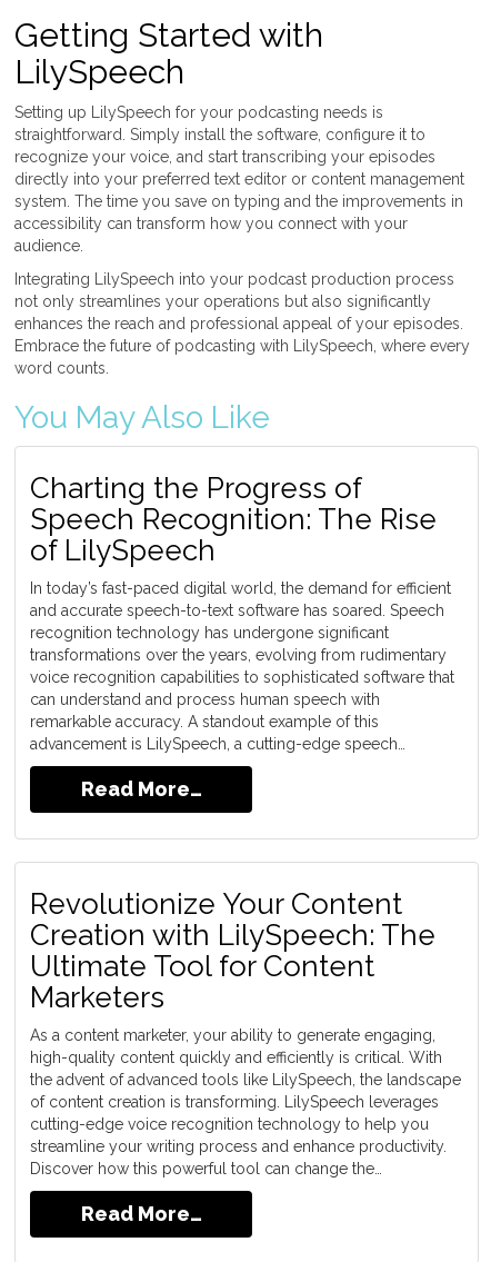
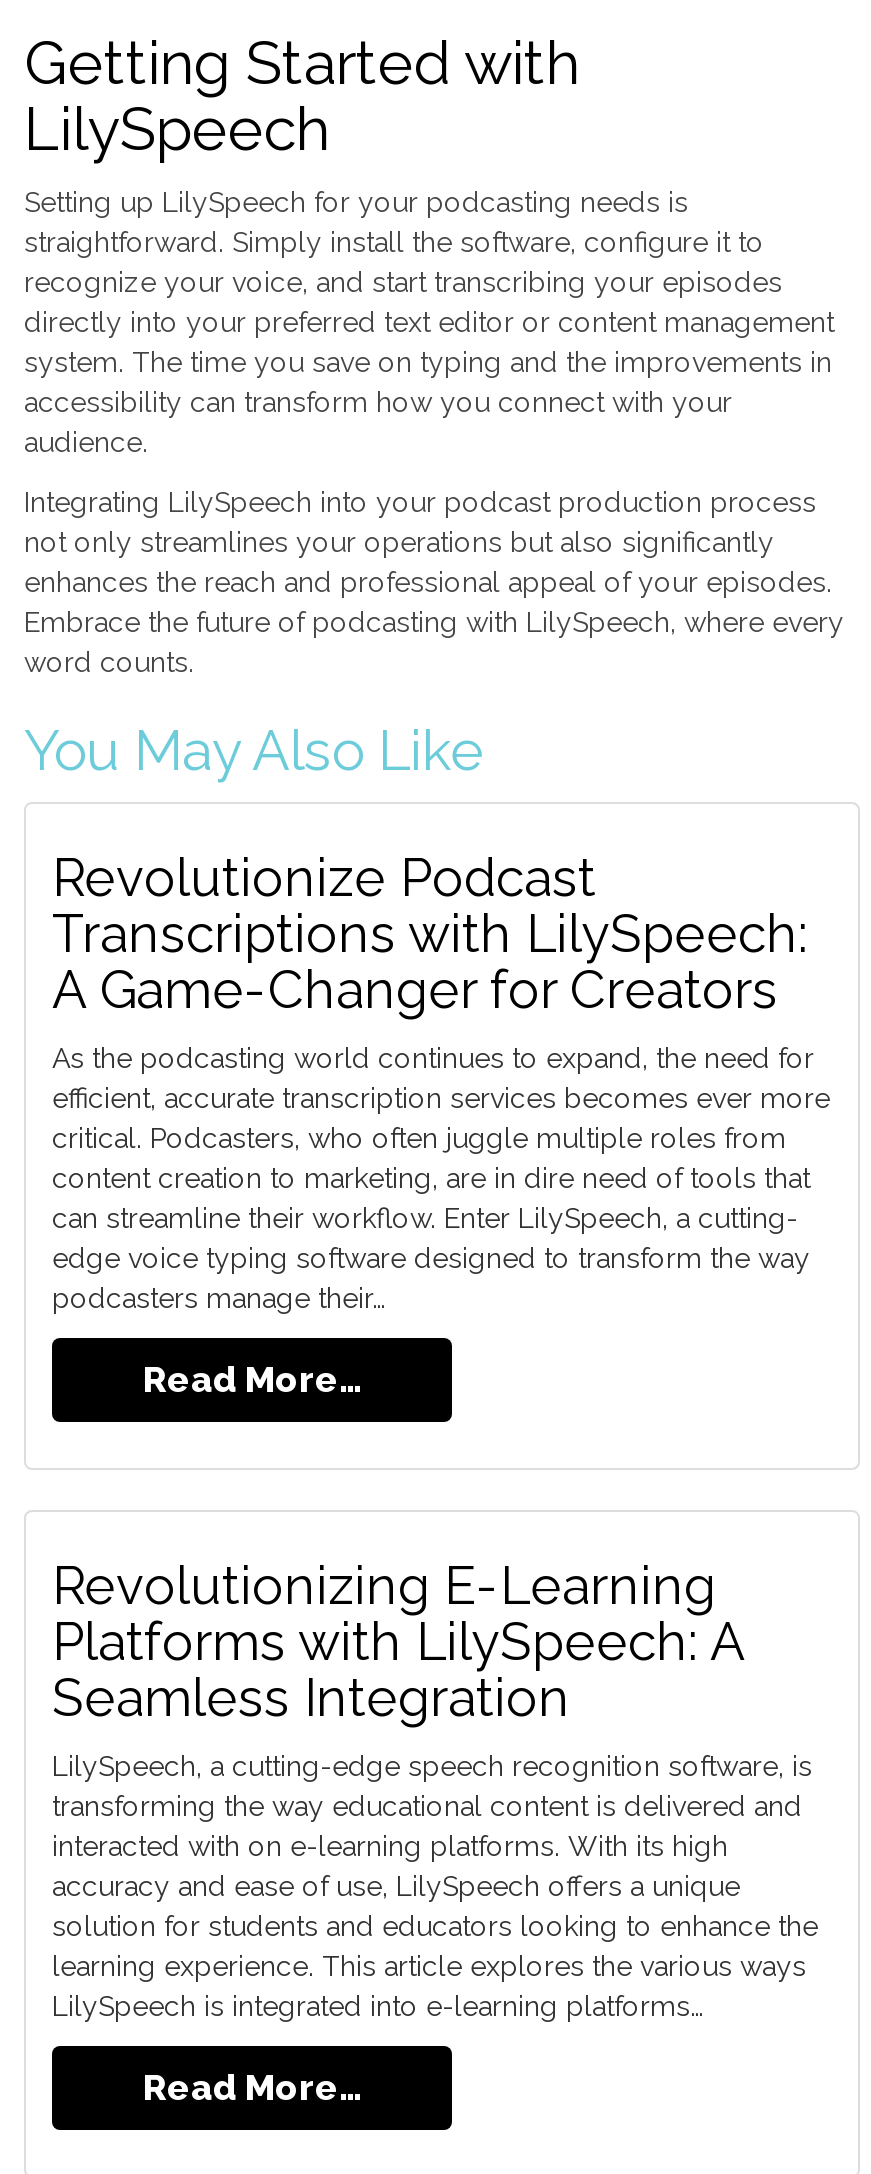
[30,471,454,753] Charting the Progress of | Speech Recognition: The Rise | of LilySpeech | In today’s fast-paced digital world, the demand for efficient | and accurate speech-to-text software has soared. Speech | recognition technology has undergone significant | transformations over the years, evolving from rudimentary | voice recognition capabilities to sophisticated software that | can understand and process human speech with | remarkable accuracy. A standout example of this | advancement is LilySpeech, a cutting-edge speech… -> [52,848,830,1314] Revolutionize Podcast | Transcriptions with LilySpeech: | A Game-Changer for Creators | As the podcasting world continues to expand, the need for | efficient, accurate transcription services becomes ever more | critical. Podcasters, who often juggle multiple roles from | content creation to marketing, are in dire need of tools that | can streamline their workflow. Enter LilySpeech, a cutting- | edge voice typing software designed to transform the way | podcasters manage their…
[30,887,461,1177] Revolutionize Your Content | Creation with LilySpeech: The | Ultimate Tool for Content | Marketers | As a content marketer, your ability to generate engaging, | high-quality content quickly and efficiently is critical. With | the advent of advanced tools like LilySpeech, the landscape | of content creation is transforming. LilySpeech leverages | cutting-edge voice recognition technology to help you | streamline your writing process and enhance productivity. | Discover how this powerful tool can change the… -> [52,1556,818,2022] Revolutionizing E-Learning | Platforms with LilySpeech: A | Seamless Integration | LilySpeech, a cutting-edge speech recognition software, is | transforming the way educational content is delivered and | interacted with on e-learning platforms. With its high | accuracy and ease of use, LilySpeech offers a unique | solution for students and educators looking to enhance the | learning experience. This article explores the various ways | LilySpeech is integrated into e-learning platforms…

